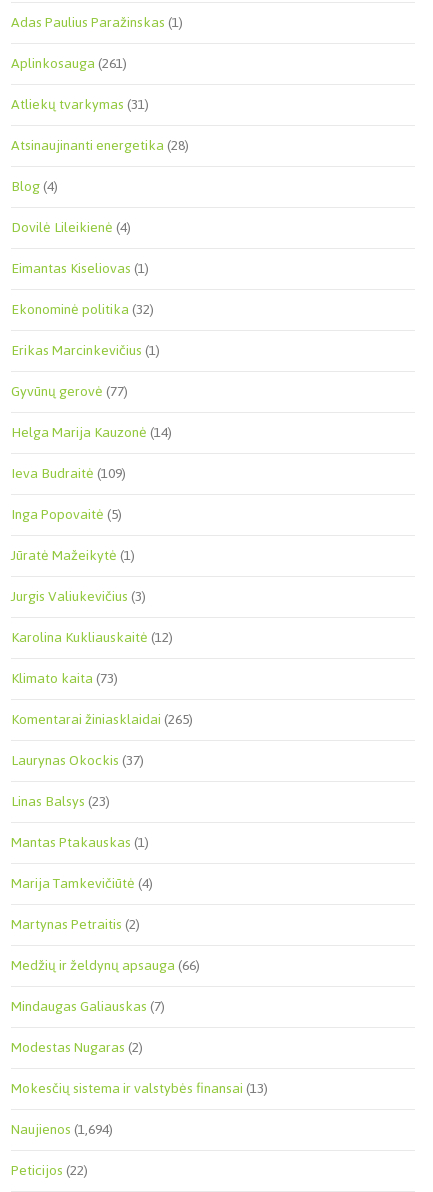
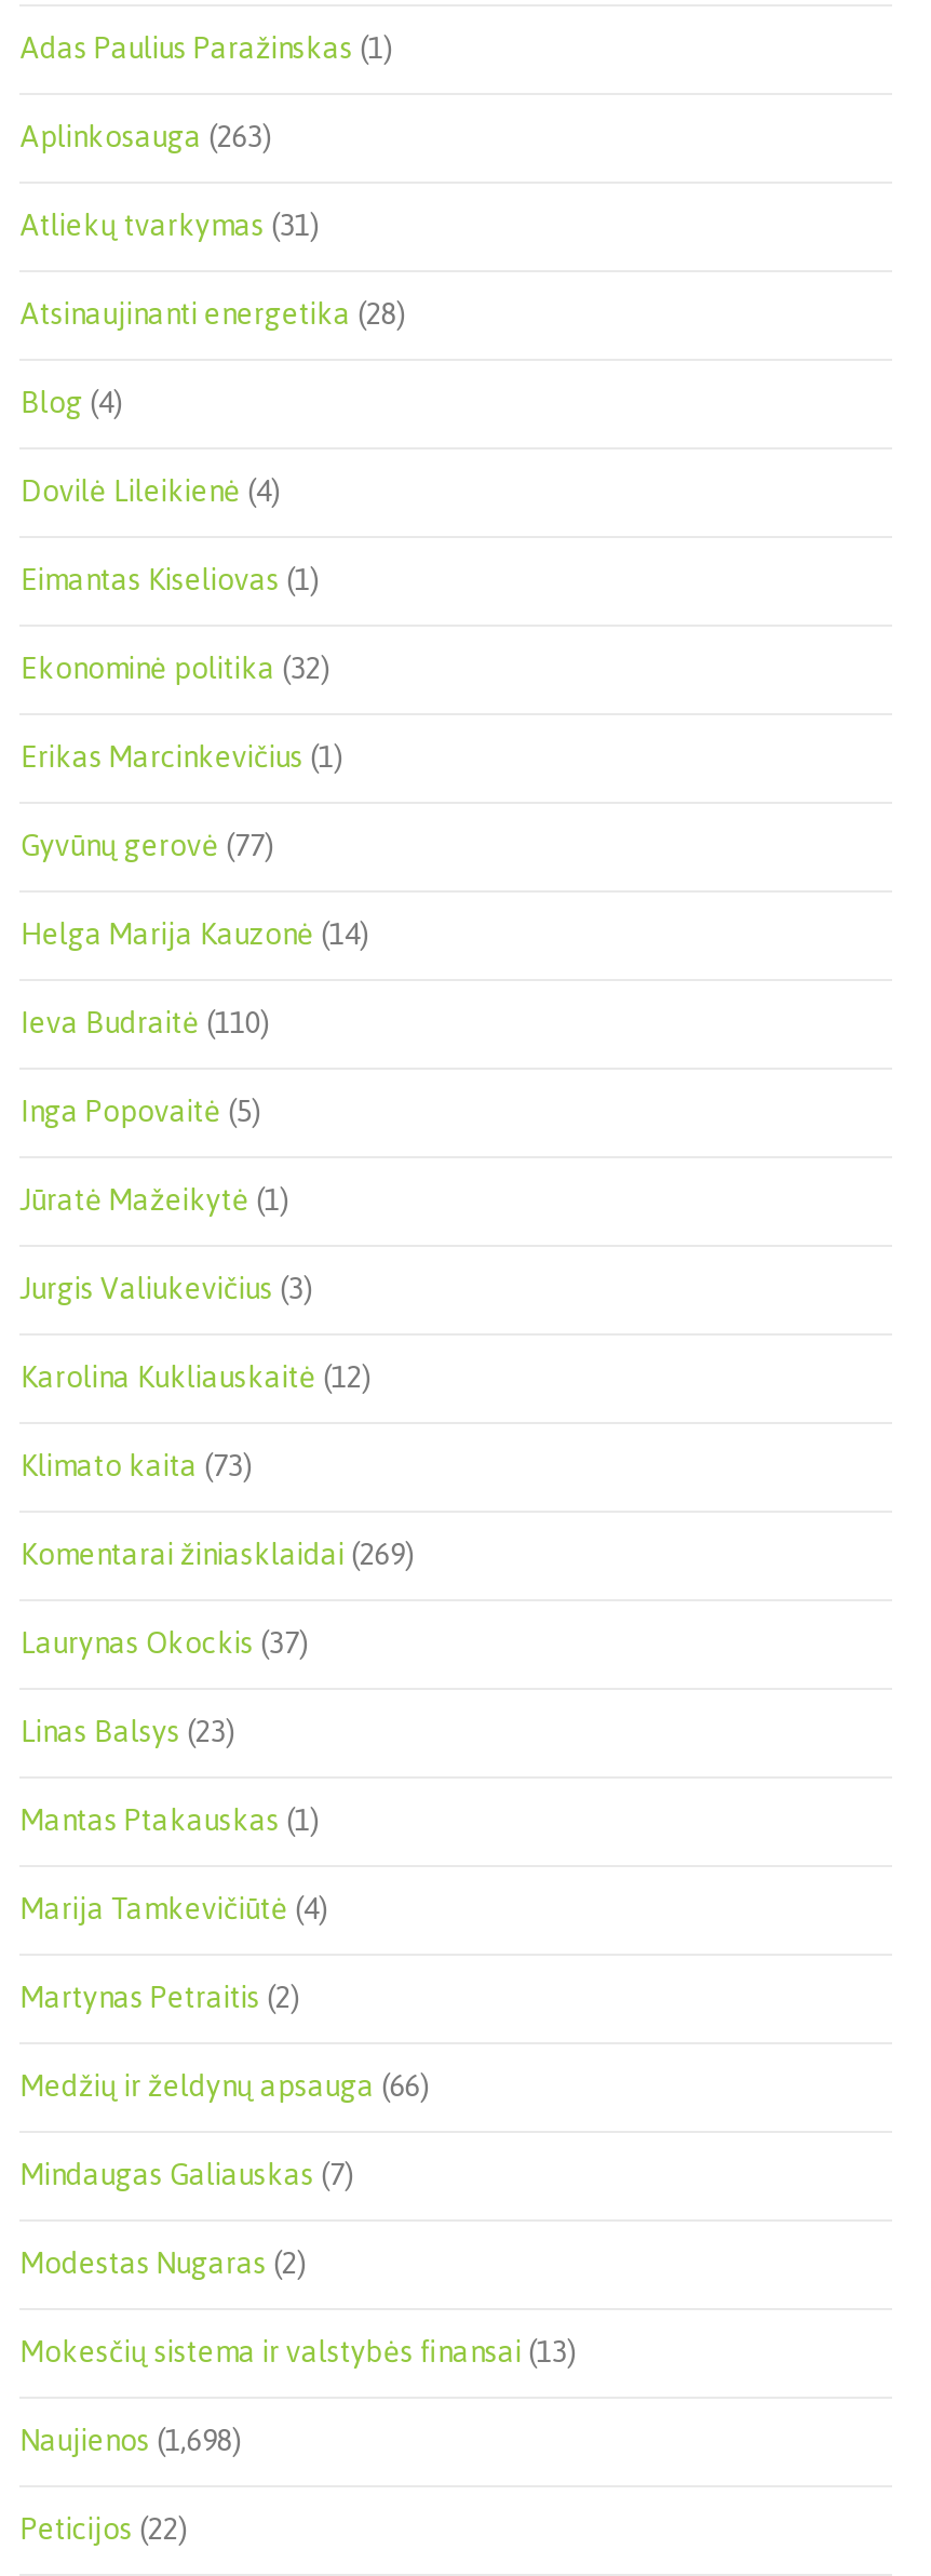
[11,50,127,77] Aplinkosauga (261) -> [20,108,271,167] Aplinkosauga (263)
[11,460,126,487] Ieva Budraitė (109) -> [20,995,269,1053] Ieva Budraitė (110)
[11,706,193,733] Komentarai žiniasklaidai (265) -> [20,1526,413,1584] Komentarai žiniasklaidai (269)
[11,1116,113,1143] Naujienos (1,694) -> [20,2412,241,2471] Naujienos (1,698)

